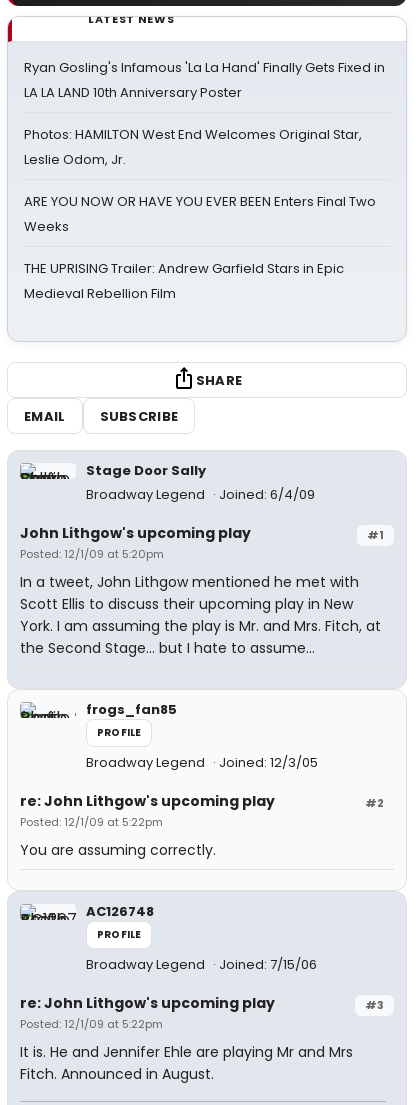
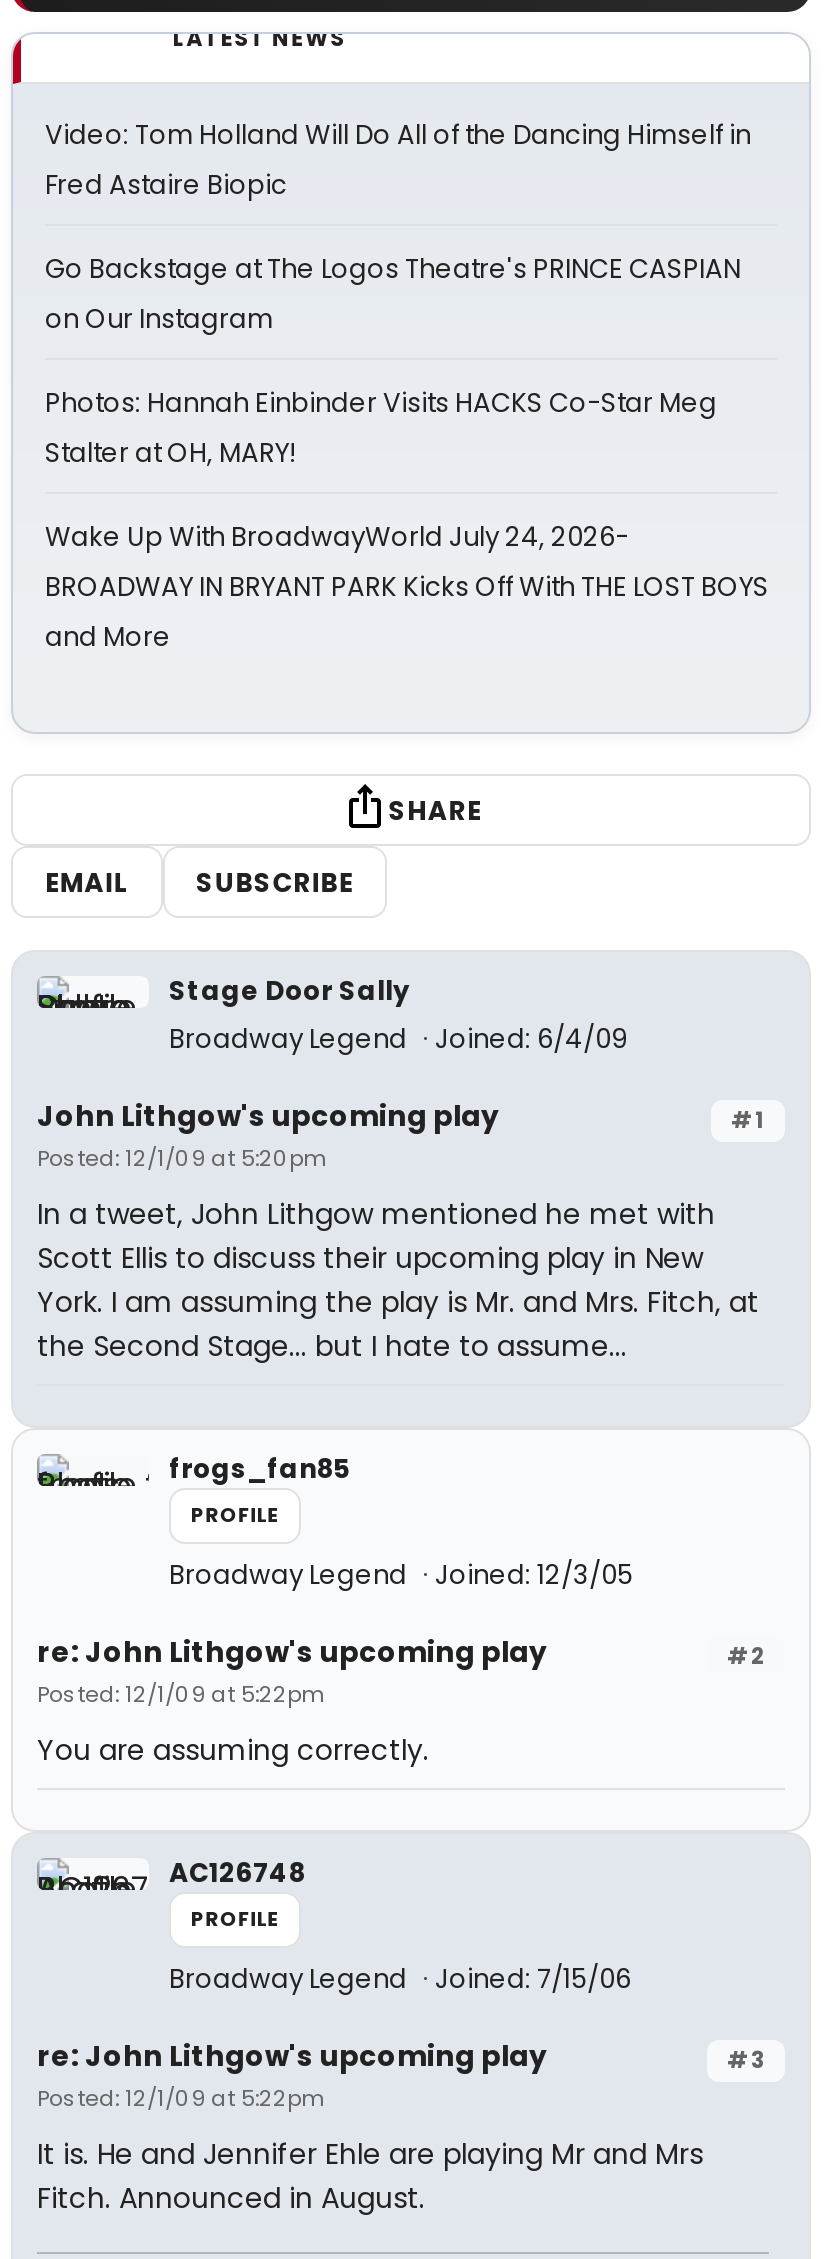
[24,58,385,102] Ryan Gosling's Infamous 'La La Hand' Finally Gets Fixed in | LA LA LAND 10th Anniversary Poster -> [45,116,751,204] Video: Tom Holland Will Do All of the Dancing Himself in | Fred Astaire Biopic
[24,125,362,169] Photos: HAMILTON West End Welcomes Original Star, | Leslie Odom, Jr. -> [45,250,741,338] Go Backstage at The Logos Theatre's PRINCE CASPIAN | on Our Instagram
[24,192,376,236] ARE YOU NOW OR HAVE YOU EVER BEEN Enters Final Two | Weeks -> [45,384,717,472] Photos: Hannah Einbinder Visits HACKS Co-Star Meg | Stalter at OH, MARY!
[24,259,344,303] THE UPRISING Trailer: Andrew Garfield Stars in Epic | Medieval Rebellion Film -> [45,518,769,656] Wake Up With BroadwayWorld July 24, 2026- | BROADWAY IN BRYANT PARK Kicks Off With THE LOST BOYS | and More

